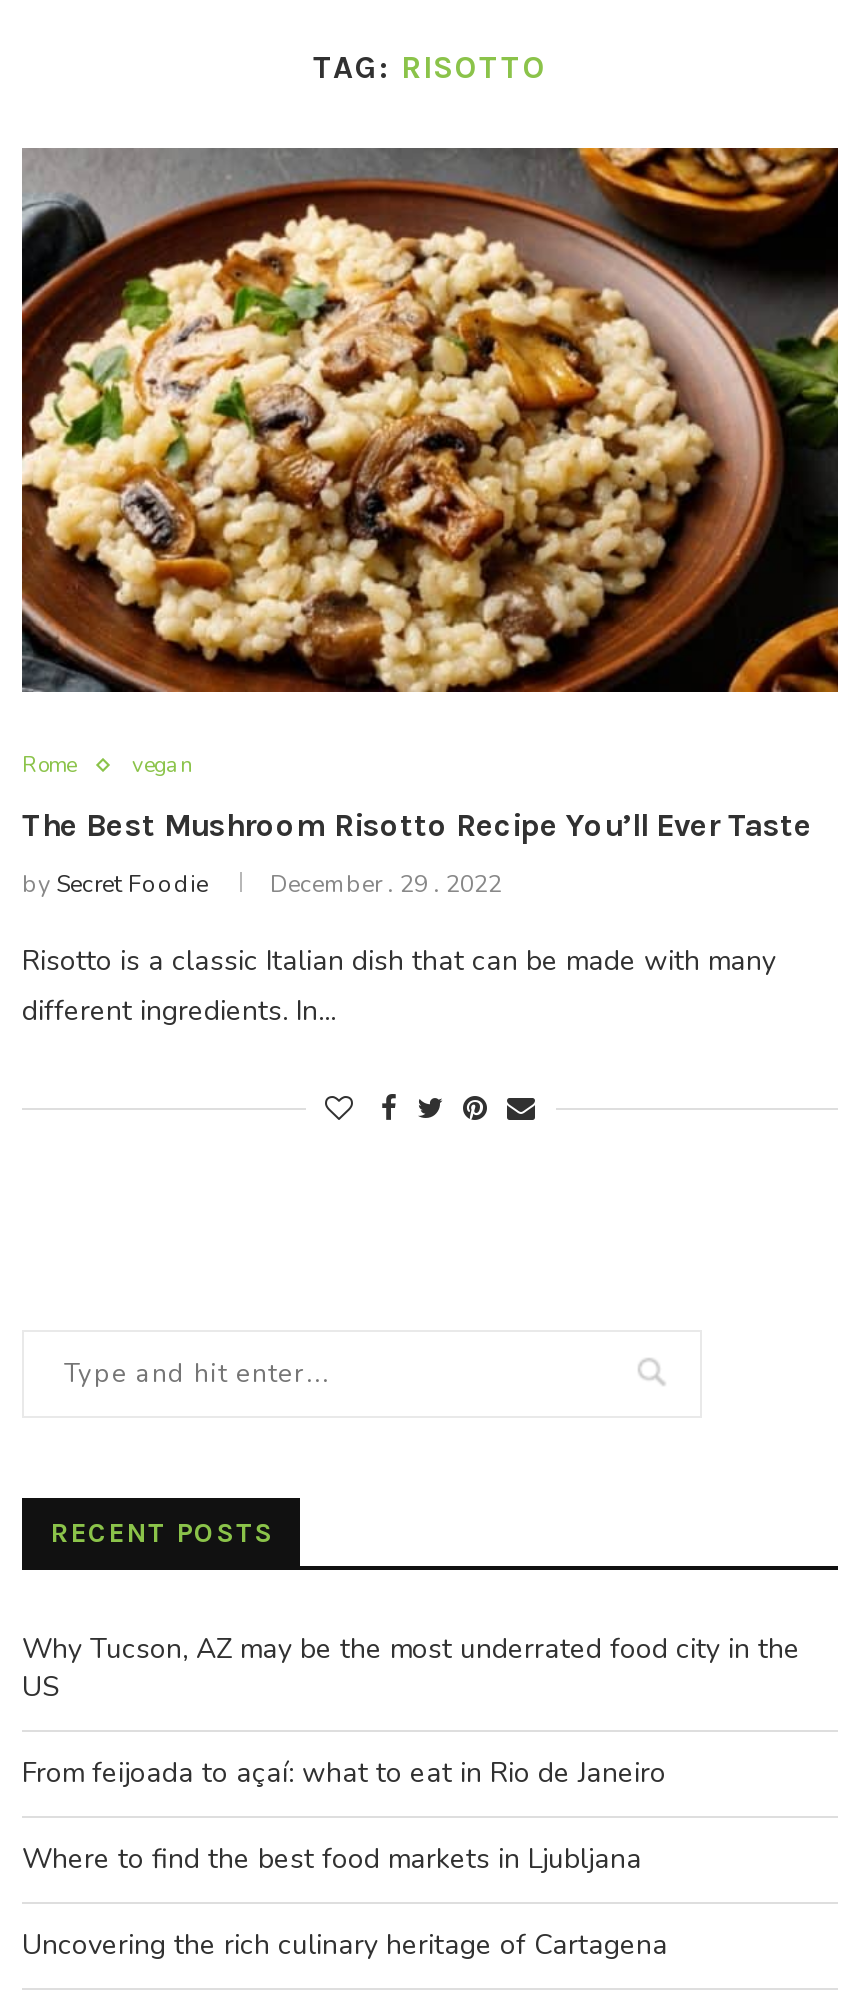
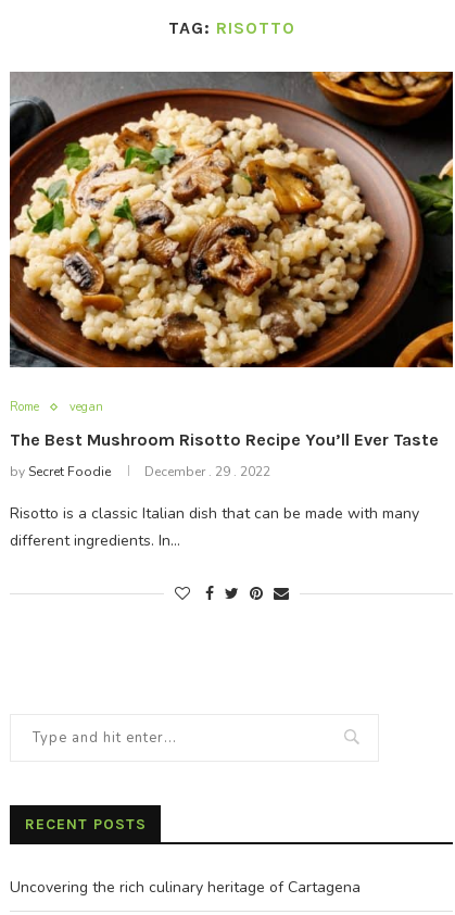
[22,1630,800,1878] Why Tucson, AZ may be the most underrated food city in the | US | From feijoada to açaí: what to eat in Rio de Janeiro | Where to find the best food markets in Ljubljana -> none

